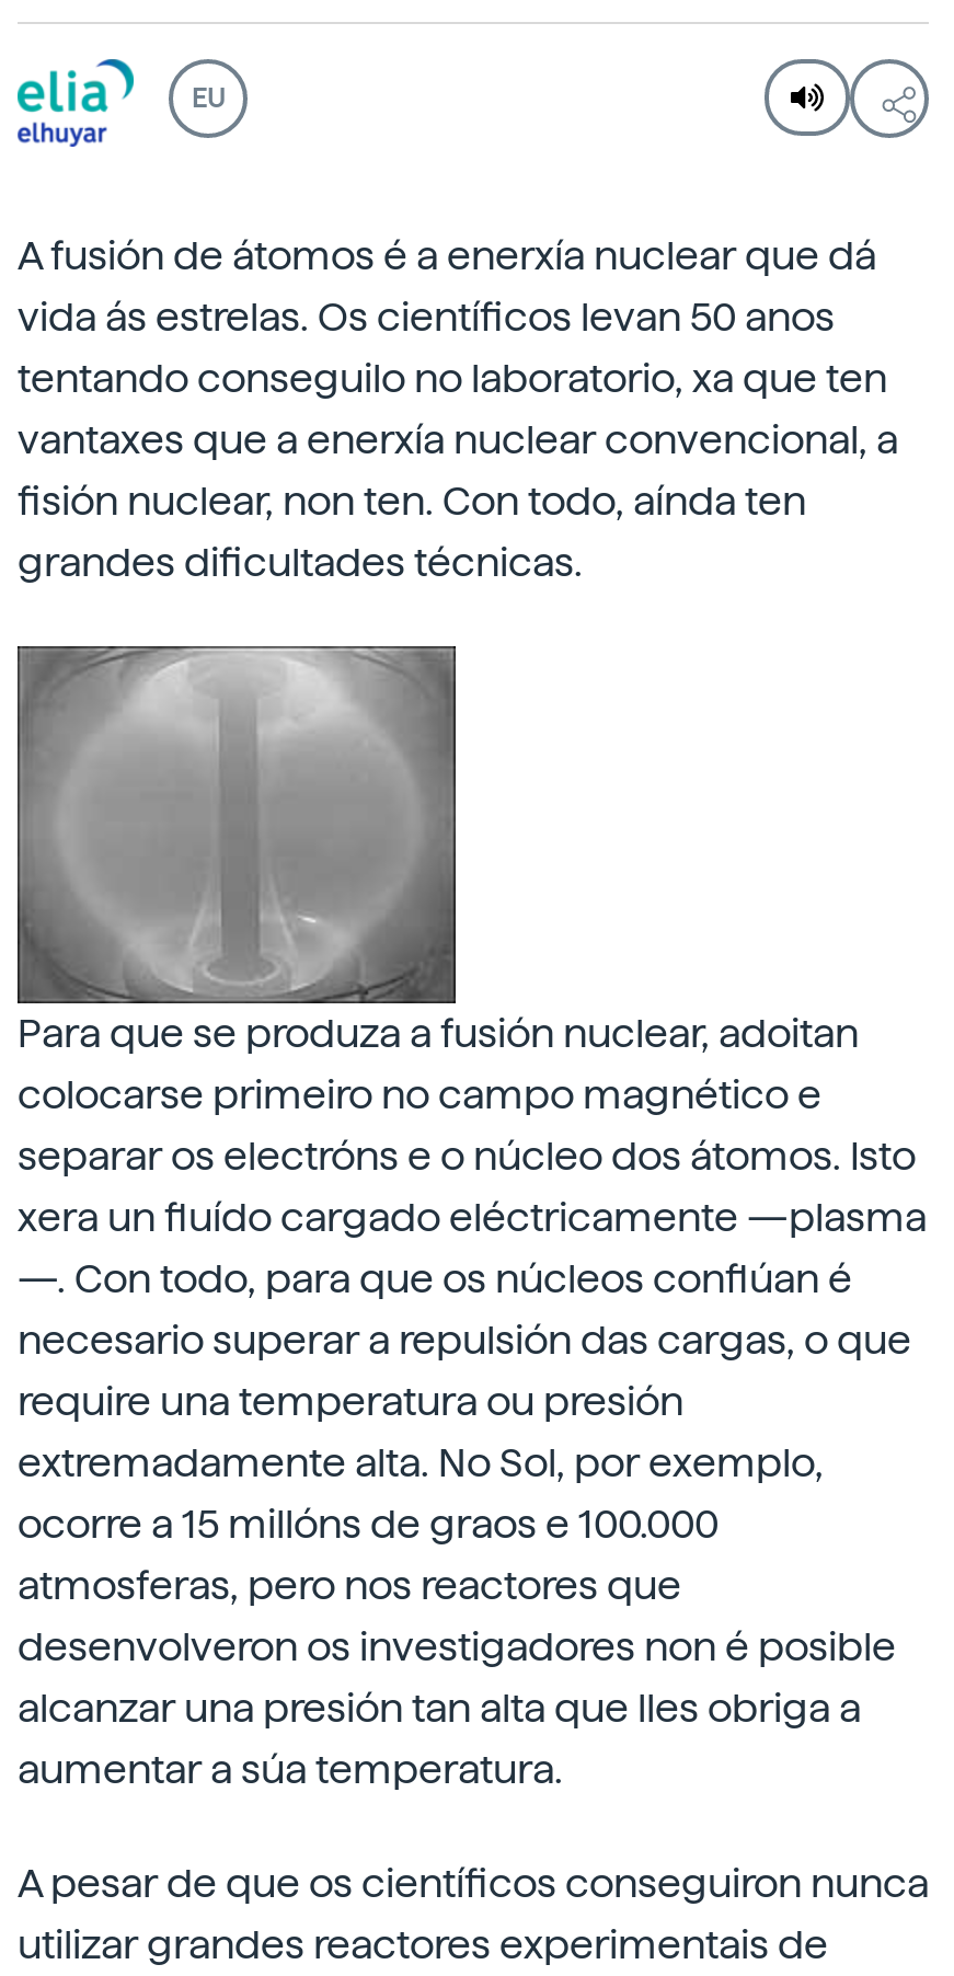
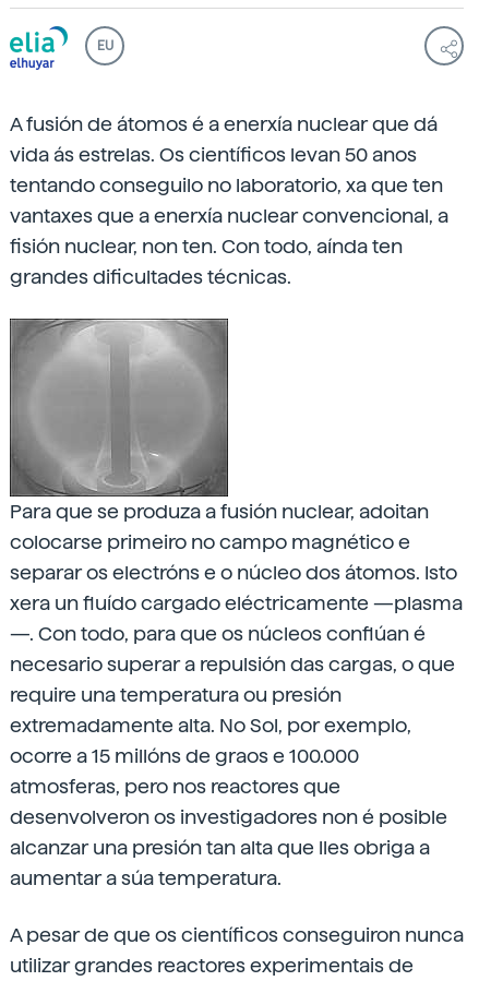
[762,57,852,138] [image] -> none

